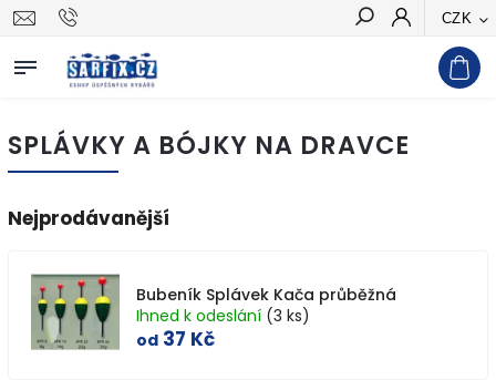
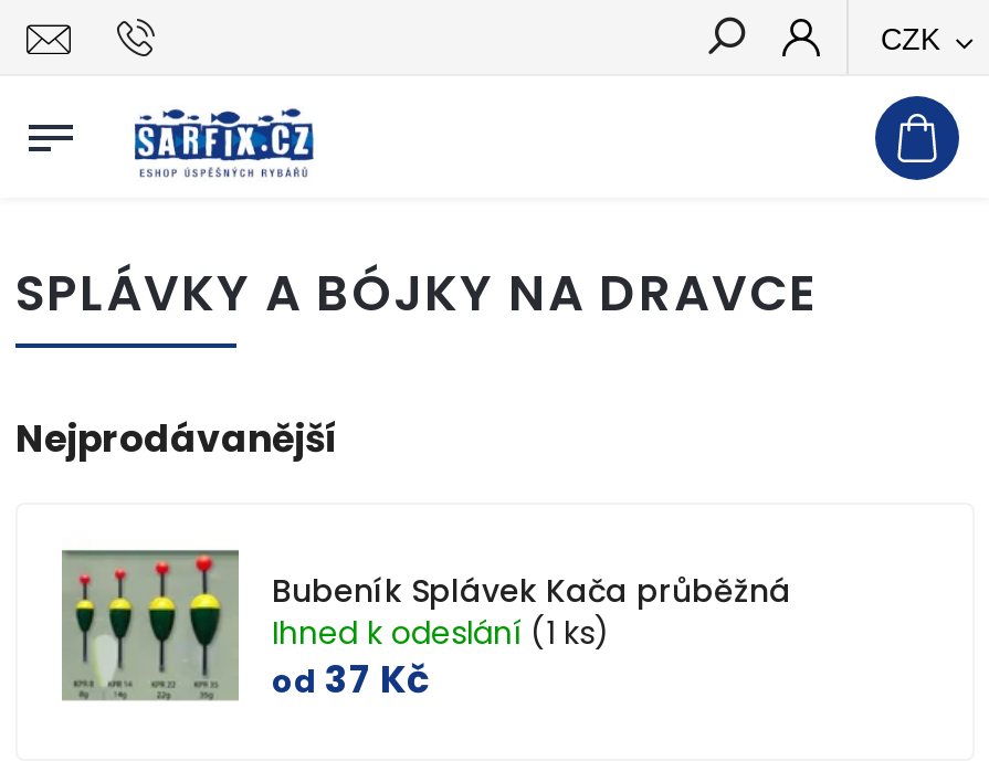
[136,304,310,326] Ihned k odeslání (3 ks) -> [272,610,610,654] Ihned k odeslání (1 ks)

